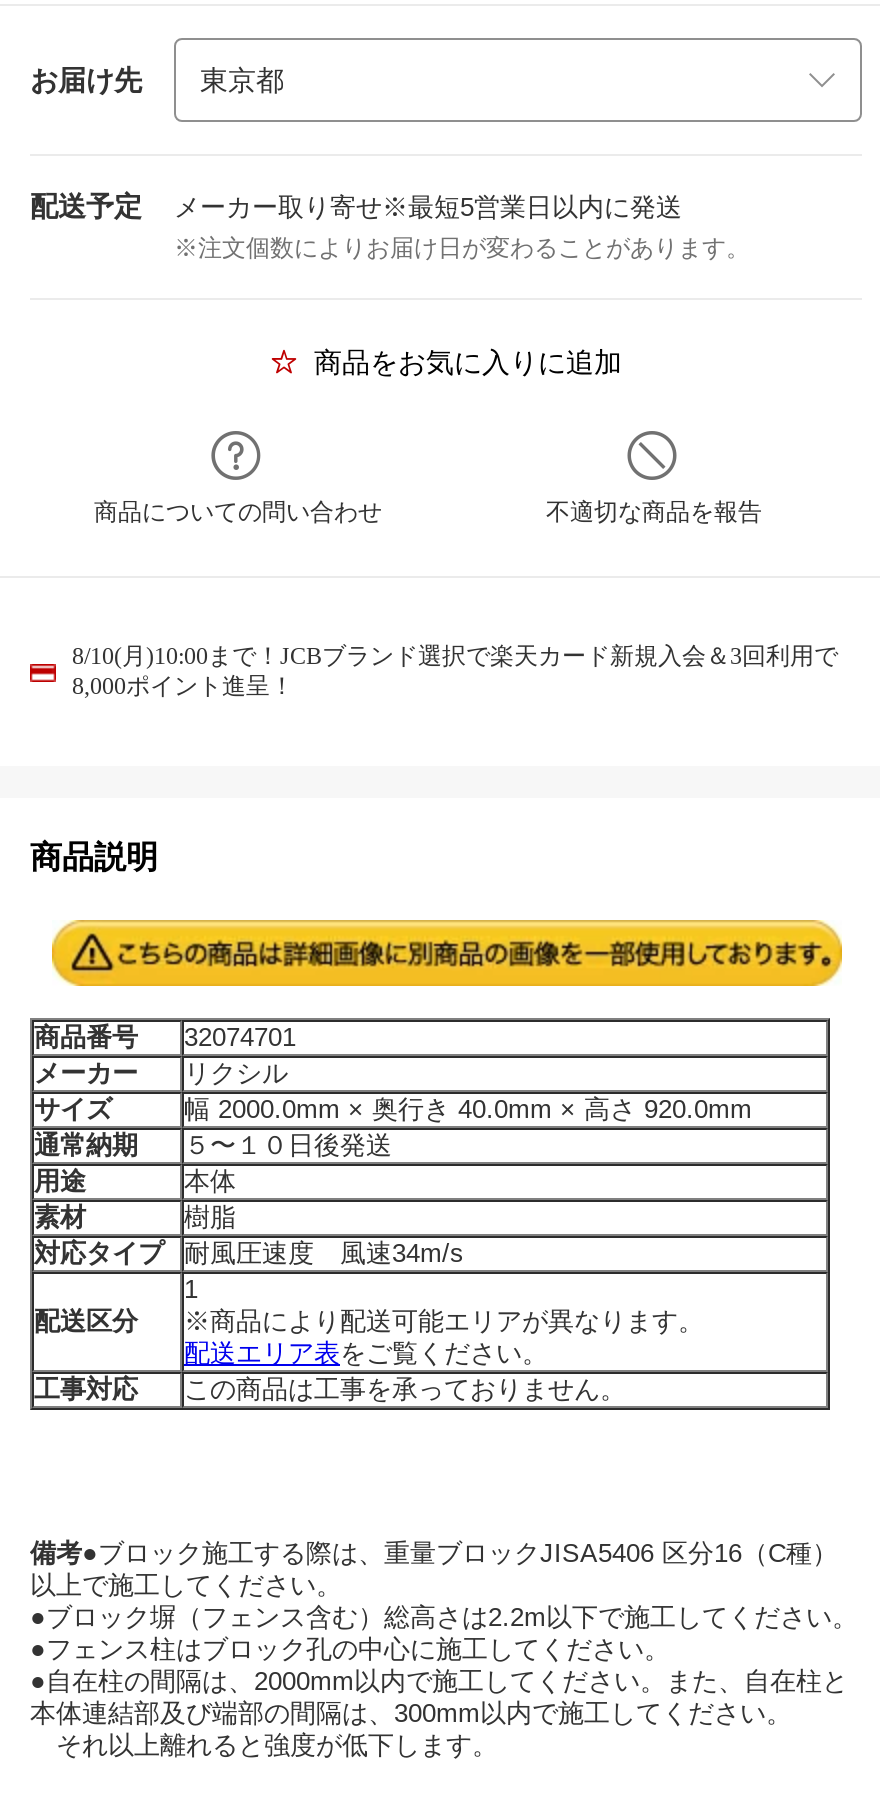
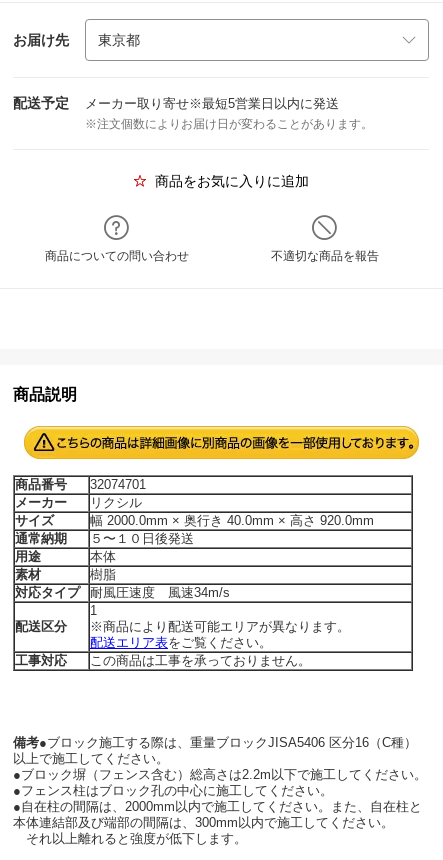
[72,642,838,700] 8/10(月)10:00まで！JCBブランド選択で楽天カード新規入会＆3回利用で | 8,000ポイント進呈！ -> none

